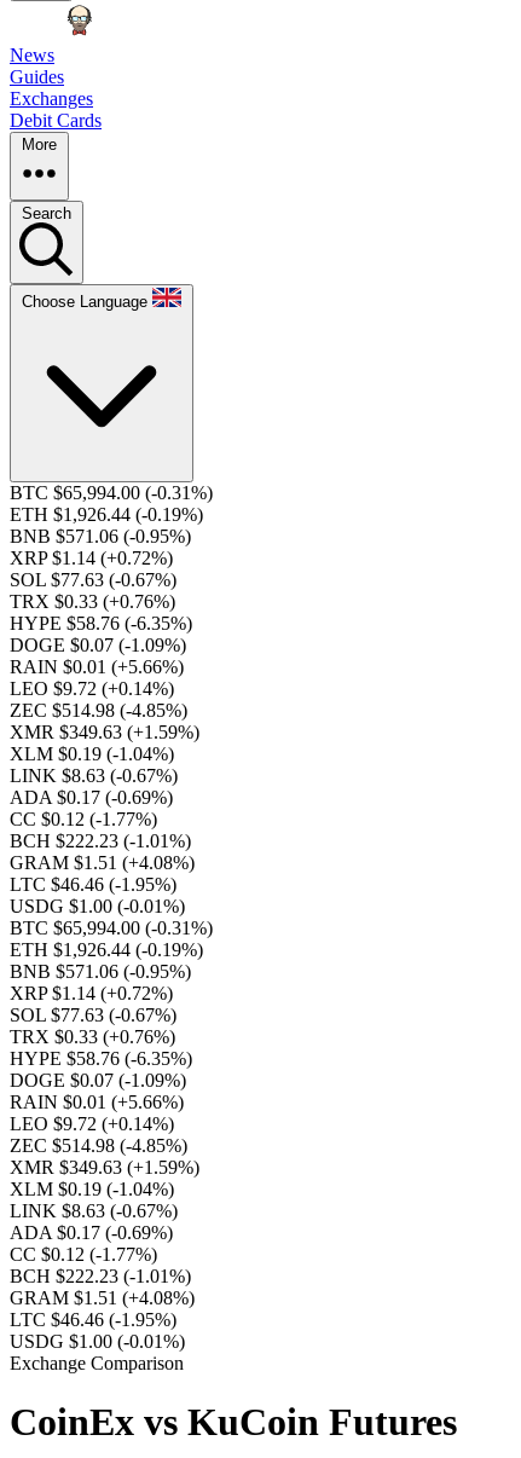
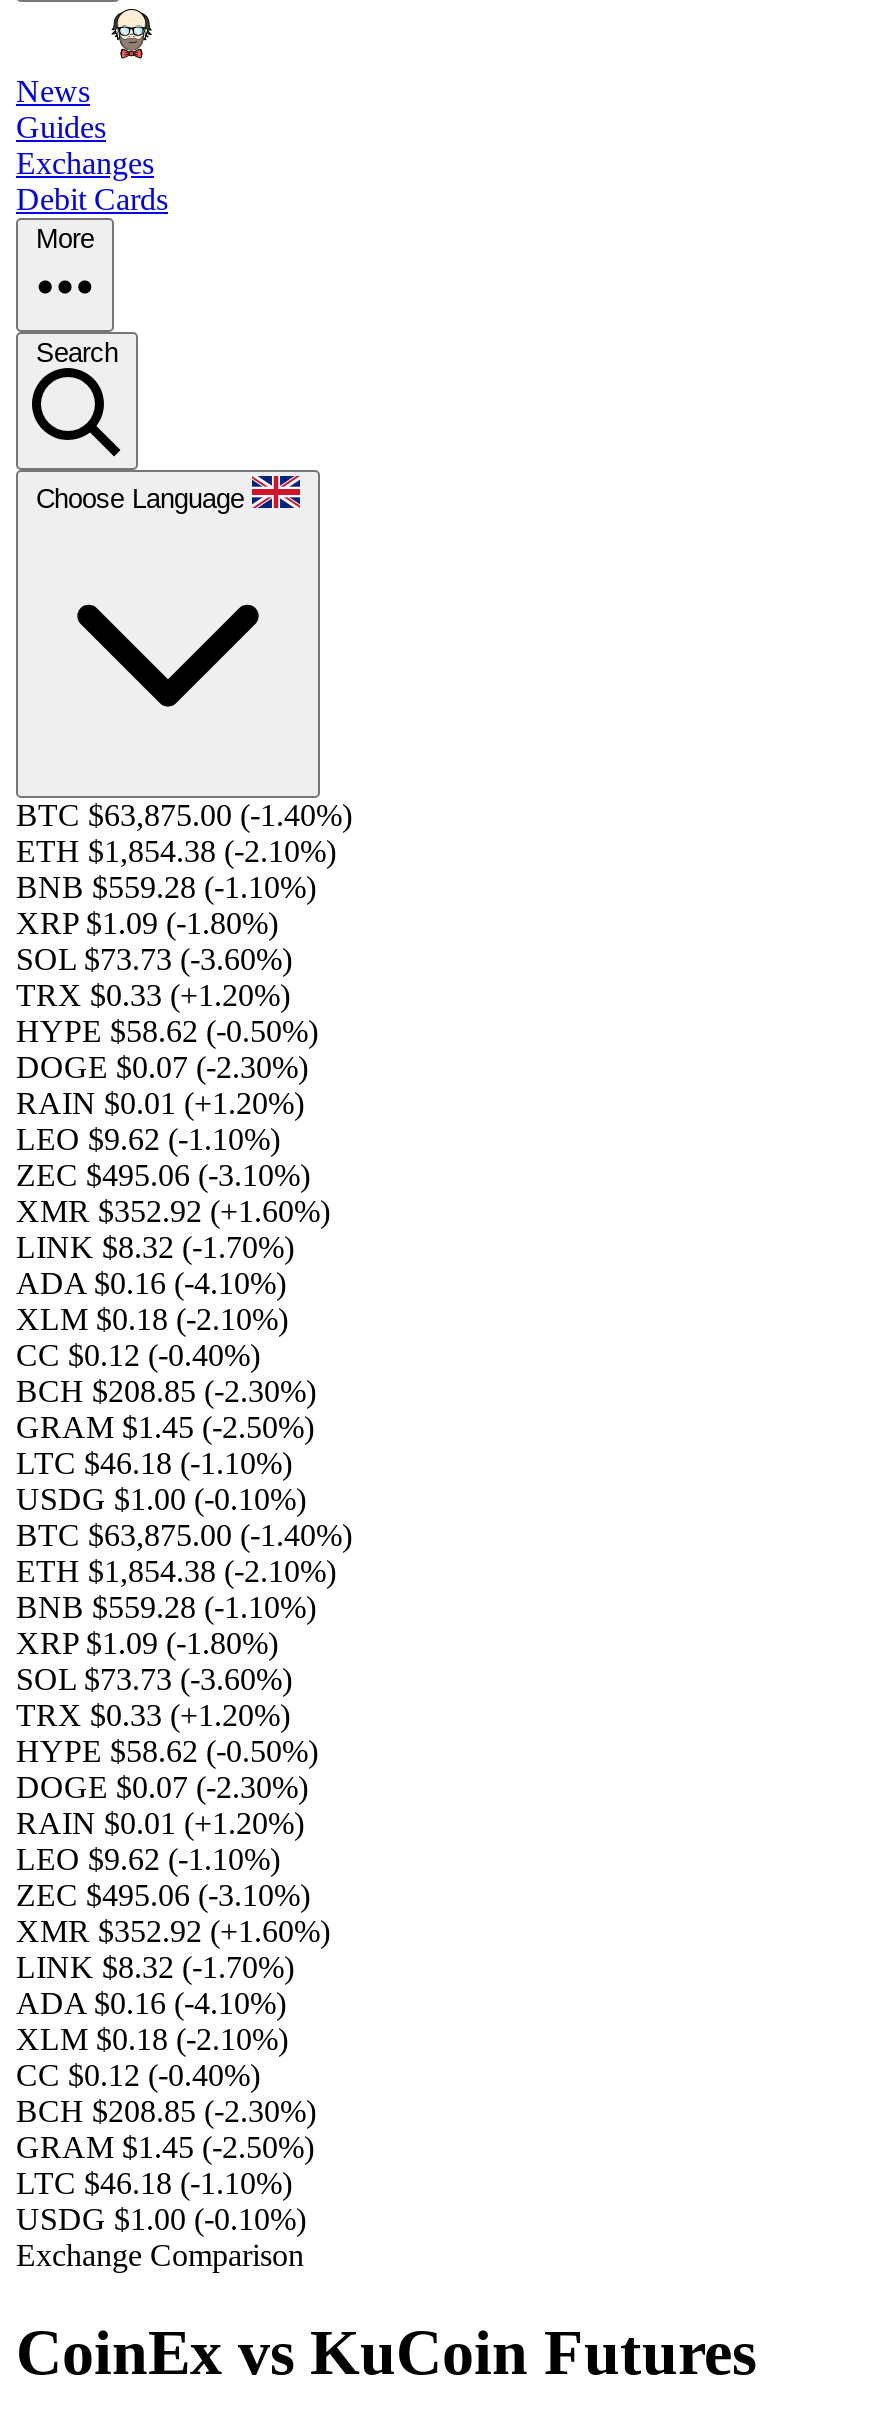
[10,482,213,1352] BTC $65,994.00(-0.31%) | ETH $1,926.44 (-0.19%) | BNB $571.06 (-0.95%) | XRP $1.14 (+0.72%) | SOL $77.63(-0.67%) | TRX $0.33 (+0.76%) | HYPE $58.76 (-6.35%) | DOGE $0.07 (-1.09%) | RAIN $0.01 (+5.66%) | LEO $9.72 (+0.14%) | ZEC $514.98 (-4.85%) | XMR $349.63 (+1.59%) | XLM $0.19 (-1.04%) | LINK $8.63 (-0.67%) | ADA $0.17 (-0.69%) | CC $0.12 (-1.77%) | BCH $222.23 (-1.01%) | GRAM $1.51 (+4.08%) | LTC $46.46 (-1.95%) | USDG $1.00(-0.01%) | BTC $65,994.00 (-0.31%) | ETH $1,926.44 (-0.19%) | BNB $571.06 (-0.95%) | XRP $1.14 (+0.72%) | SOL $77.63(-0.67%) | TRX $0.33 (+0.76%) | HYPE $58.76 (-6.35%) | DOGE $0.07 (-1.09%) | RAIN $0.01 (+5.66%) | LEO $9.72 (+0.14%) | ZEC $514.98 (-4.85%) | XMR $349.63 (+1.59%) | XLM $0.19 (-1.04%) | LINK $8.63 (-0.67%) | ADA $0.17 (-0.69%) | CC $0.12 (-1.77%) | BCH $222.23 (-1.01%) | GRAM $1.51 (+4.08%) | LTC $46.46 (-1.95%) | USDG $1.00(-0.01%) -> [16,798,352,2236] BTC $63,875.00(-1.40%) | ETH $1,854.38 (-2.10%) | BNB $559.28 (-1.10%) | XRP $1.09 (-1.80%) | SOL $73.73(-3.60%) | TRX $0.33 (+1.20%) | HYPE $58.62 (-0.50%) | DOGE $0.07 (-2.30%) | RAIN $0.01 (+1.20%) | LEO $9.62 (-1.10%) | ZEC $495.06 (-3.10%) | XMR $352.92 (+1.60%) | LINK $8.32 (-1.70%) | ADA $0.16 (-4.10%) | XLM $0.18 (-2.10%) | CC $0.12 (-0.40%) | BCH $208.85 (-2.30%) | GRAM $1.45 (-2.50%) | LTC $46.18 (-1.10%) | USDG $1.00(-0.10%) | BTC $63,875.00 (-1.40%) | ETH $1,854.38 (-2.10%) | BNB $559.28 (-1.10%) | XRP $1.09 (-1.80%) | SOL $73.73(-3.60%) | TRX $0.33 (+1.20%) | HYPE $58.62 (-0.50%) | DOGE $0.07 (-2.30%) | RAIN $0.01 (+1.20%) | LEO $9.62 (-1.10%) | ZEC $495.06 (-3.10%) | XMR $352.92 (+1.60%) | LINK $8.32 (-1.70%) | ADA $0.16 (-4.10%) | XLM $0.18 (-2.10%) | CC $0.12 (-0.40%) | BCH $208.85 (-2.30%) | GRAM $1.45 (-2.50%) | LTC $46.18 (-1.10%) | USDG $1.00(-0.10%)

